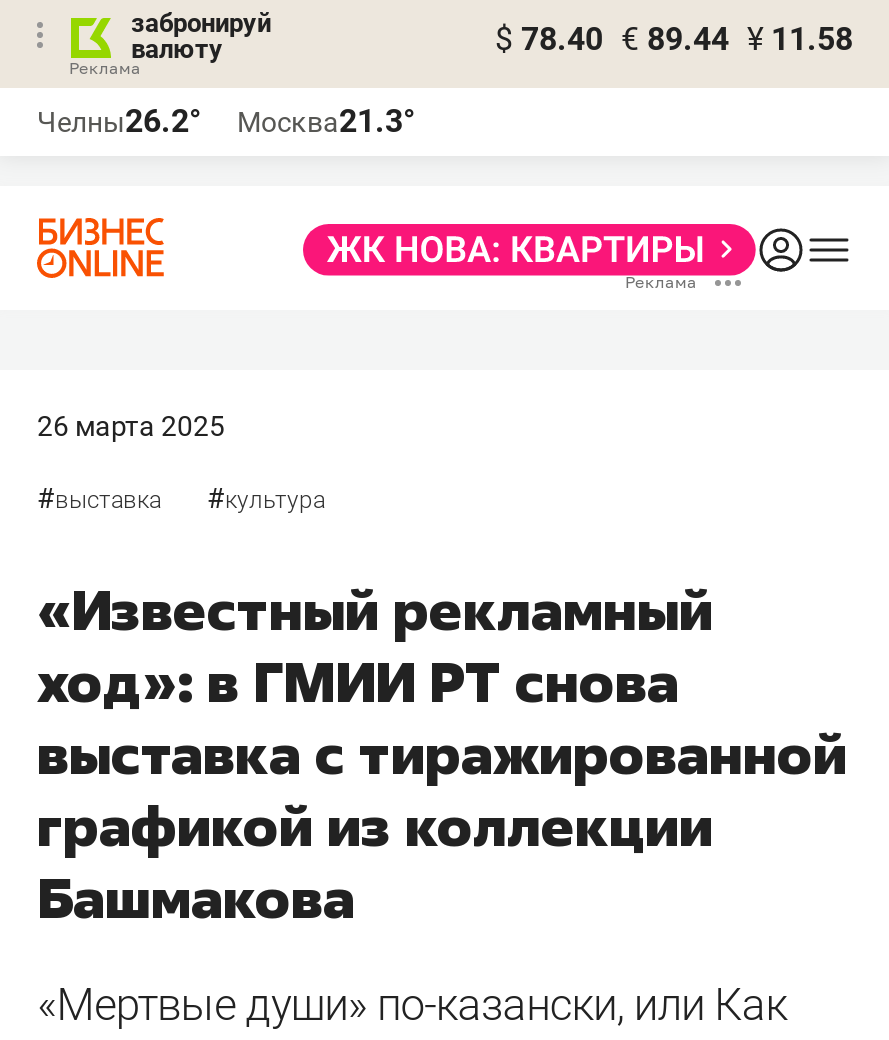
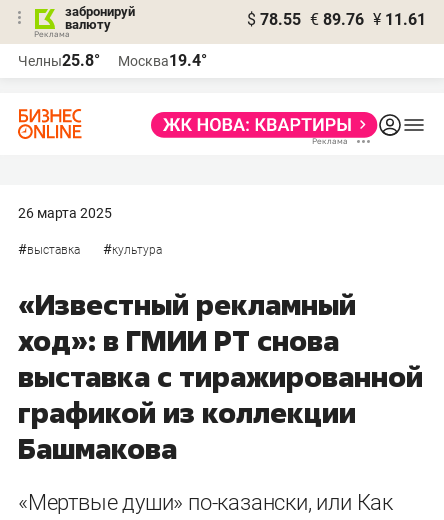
[495,20,853,58] $ 78.40 € 89.44 ¥ 11.58 -> [247,10,426,29] $ 78.55 € 89.76 ¥ 11.61
[37,102,201,140] Челны26.2° -> [18,51,100,70] Челны25.8°
[237,102,415,140] Москва21.3° -> [118,51,207,70] Москва19.4°

